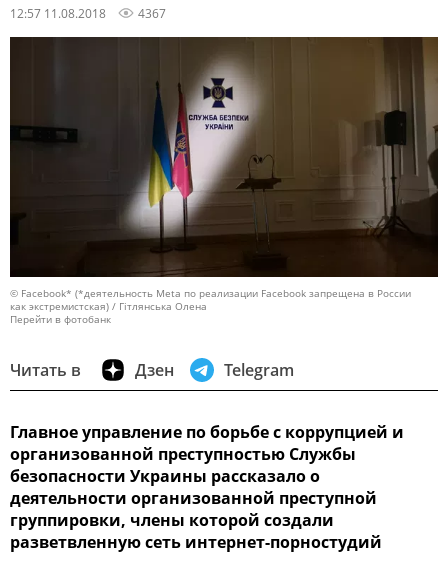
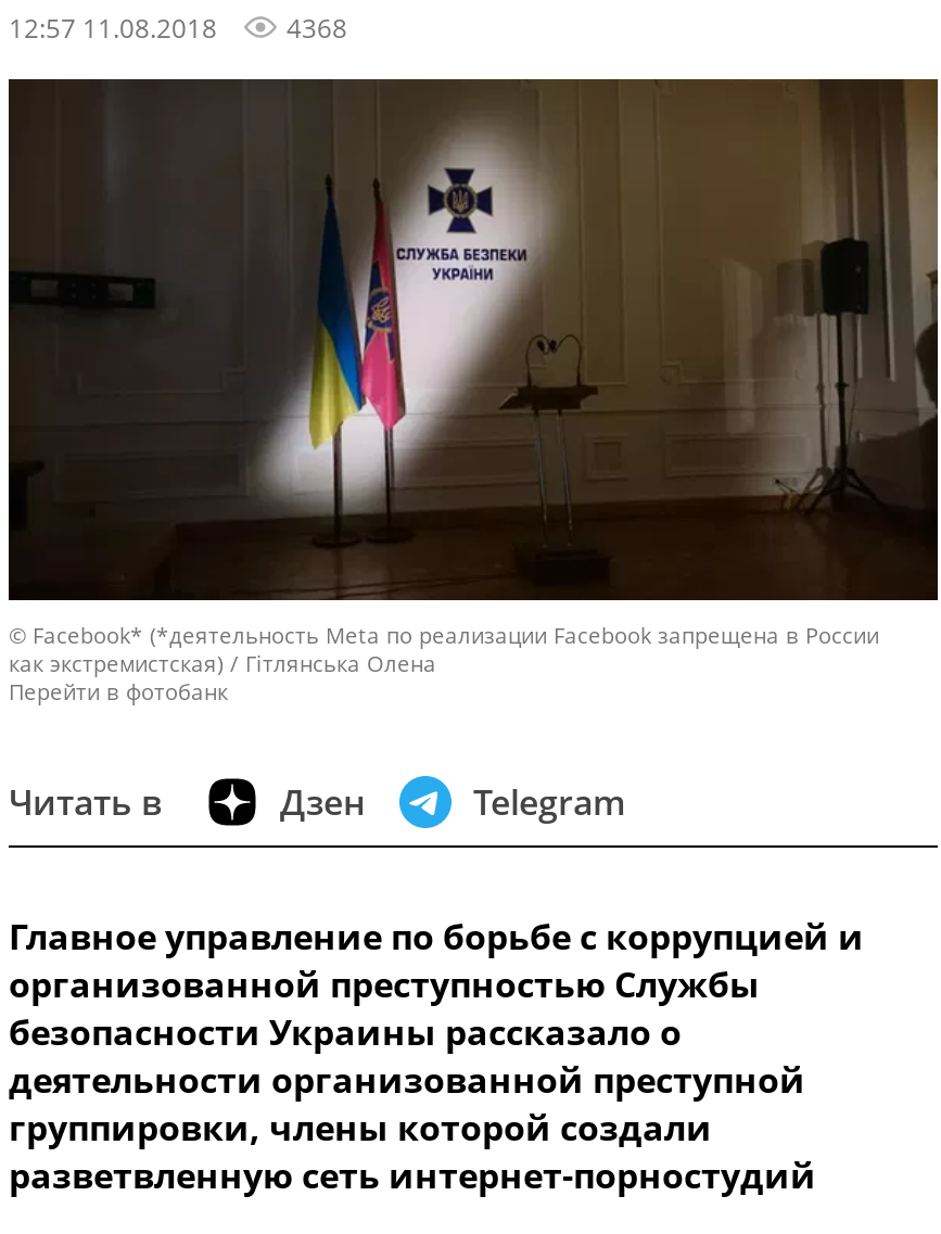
[10,5,166,21] 12:57 11.08.2018 4367 -> [9,10,347,44] 12:57 11.08.2018 4368

